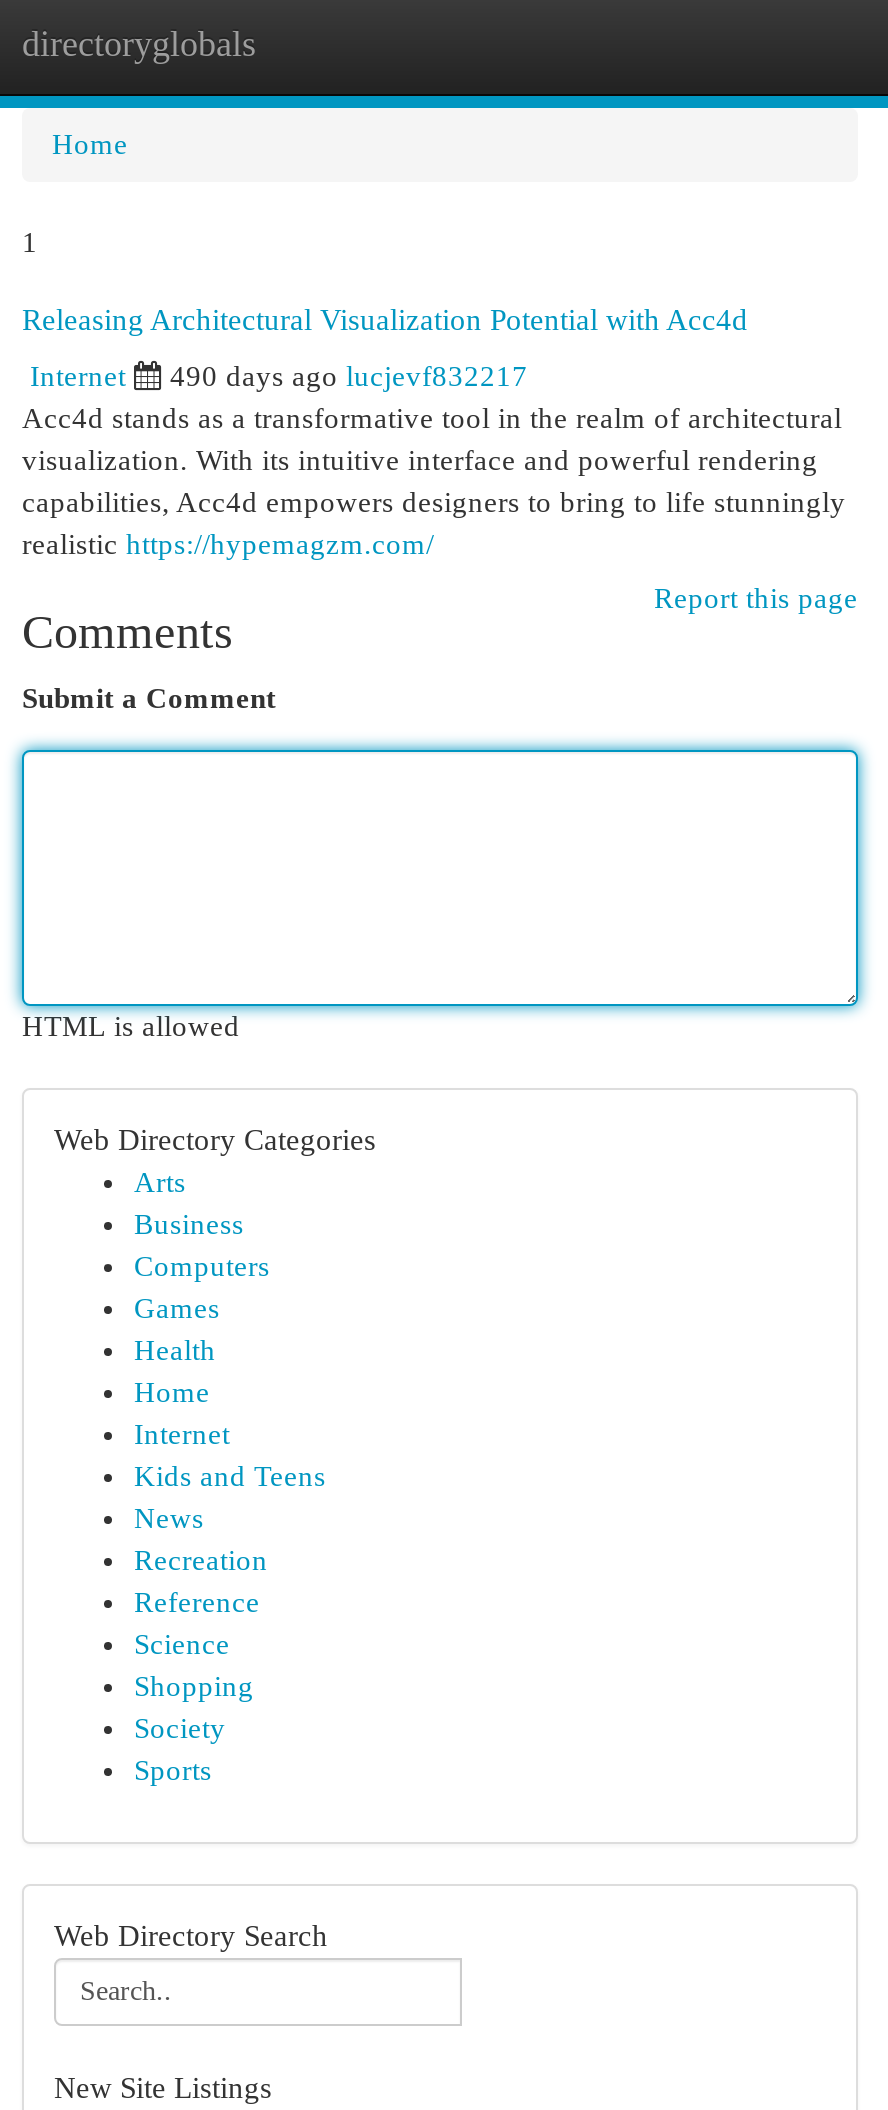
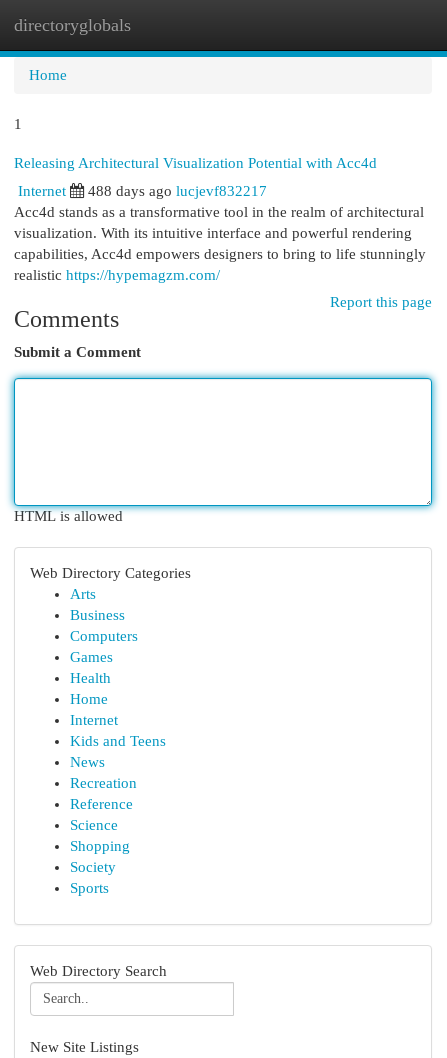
[170,360,528,392] 490 days ago lucjevf832217 -> [88,183,267,199] 488 days ago lucjevf832217

